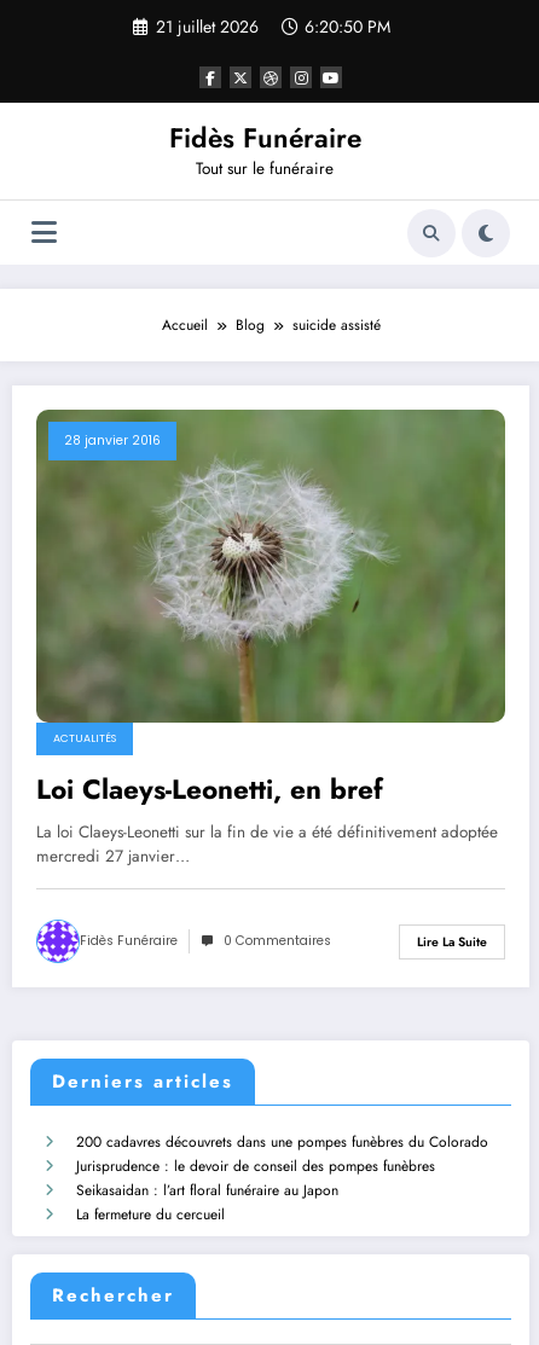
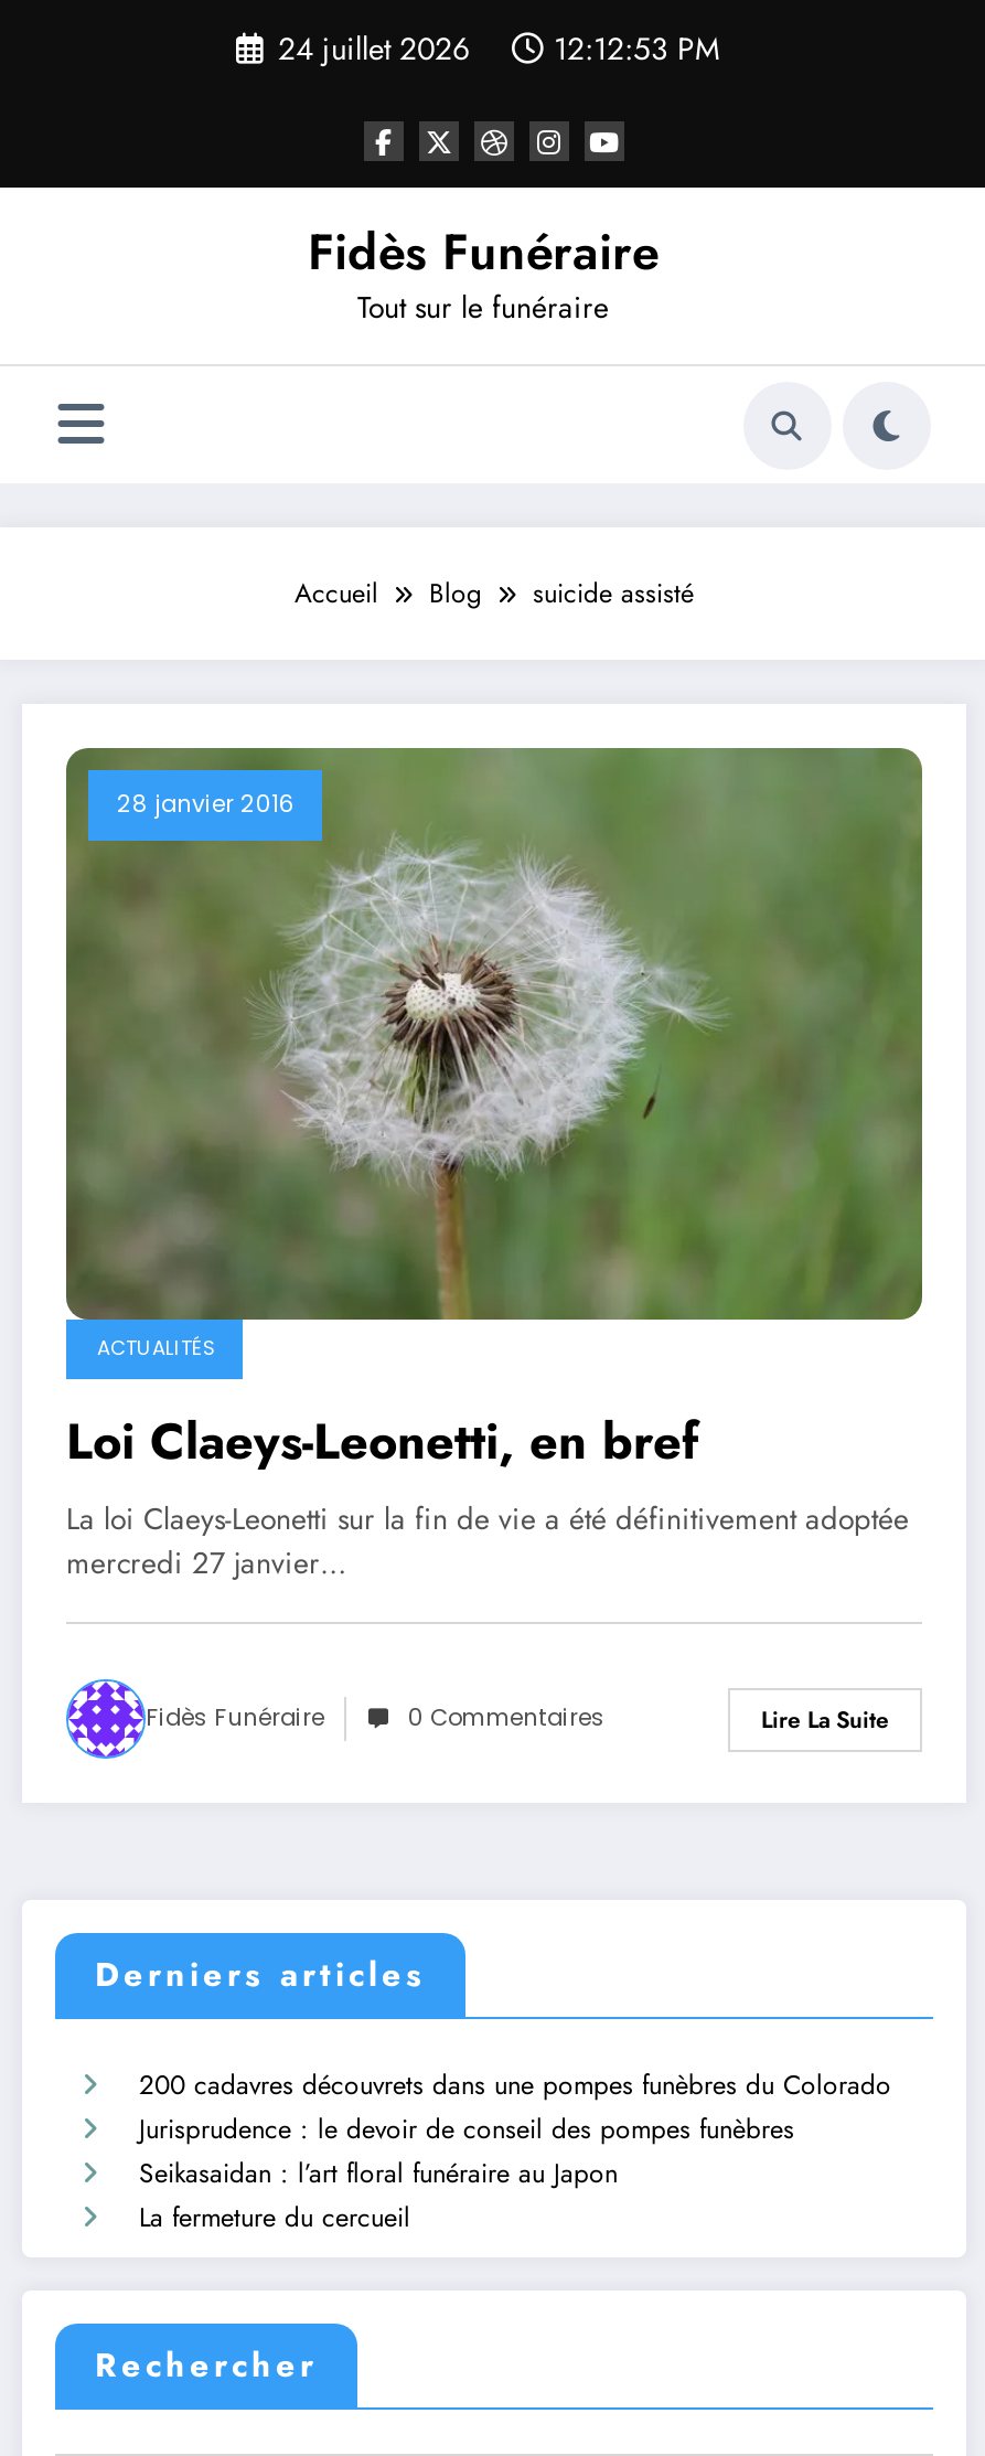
[156,15,259,39] 21 juillet 2026 -> [278,26,470,71] 24 juillet 2026
[305,15,390,39] 6:20:50 PM -> [554,26,719,71] 12:12:53 PM

